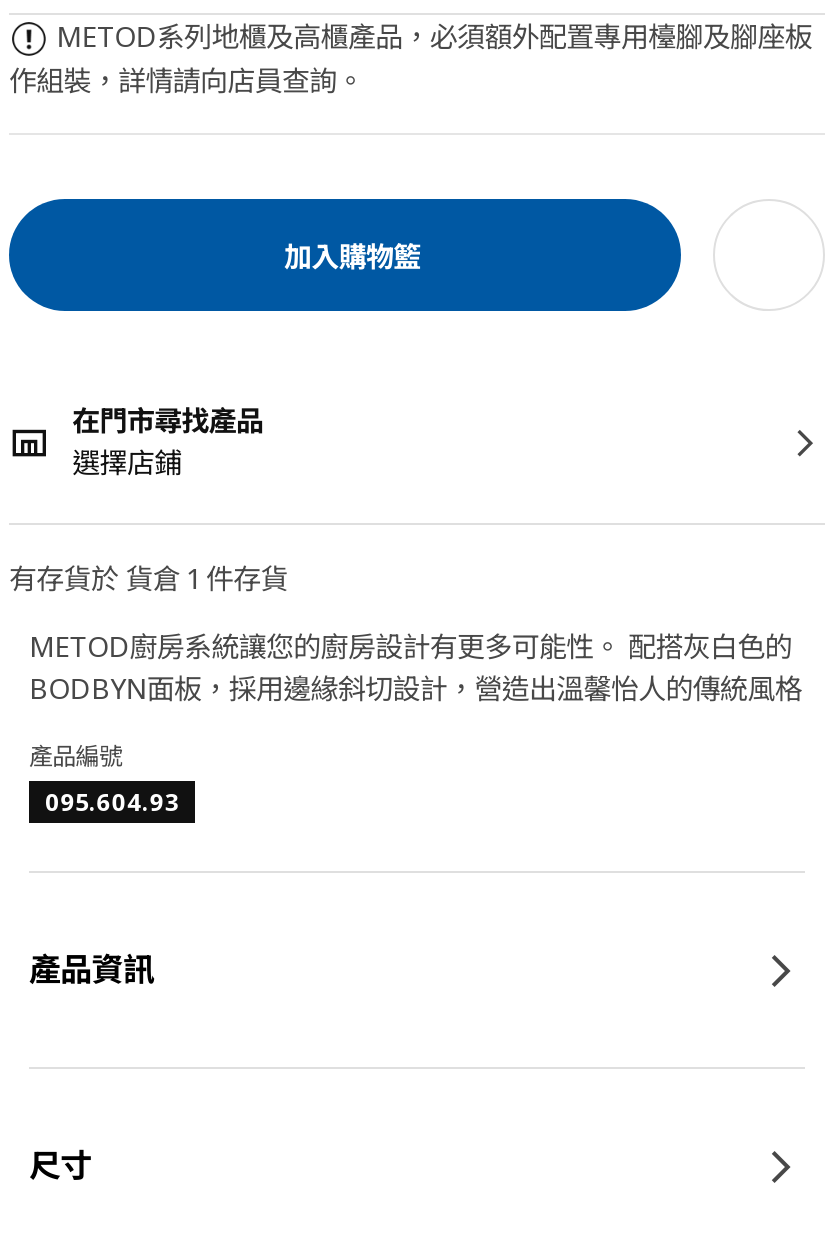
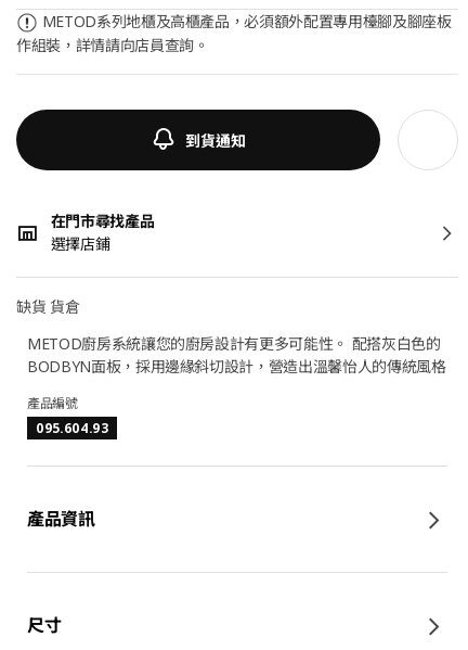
[269,237,421,275] 加入購物籃 -> [185,130,246,151] 到貨通知
[9,559,288,597] 有存貨於 貨倉 1 件存貨 -> [16,296,79,317] 缺貨 貨倉

